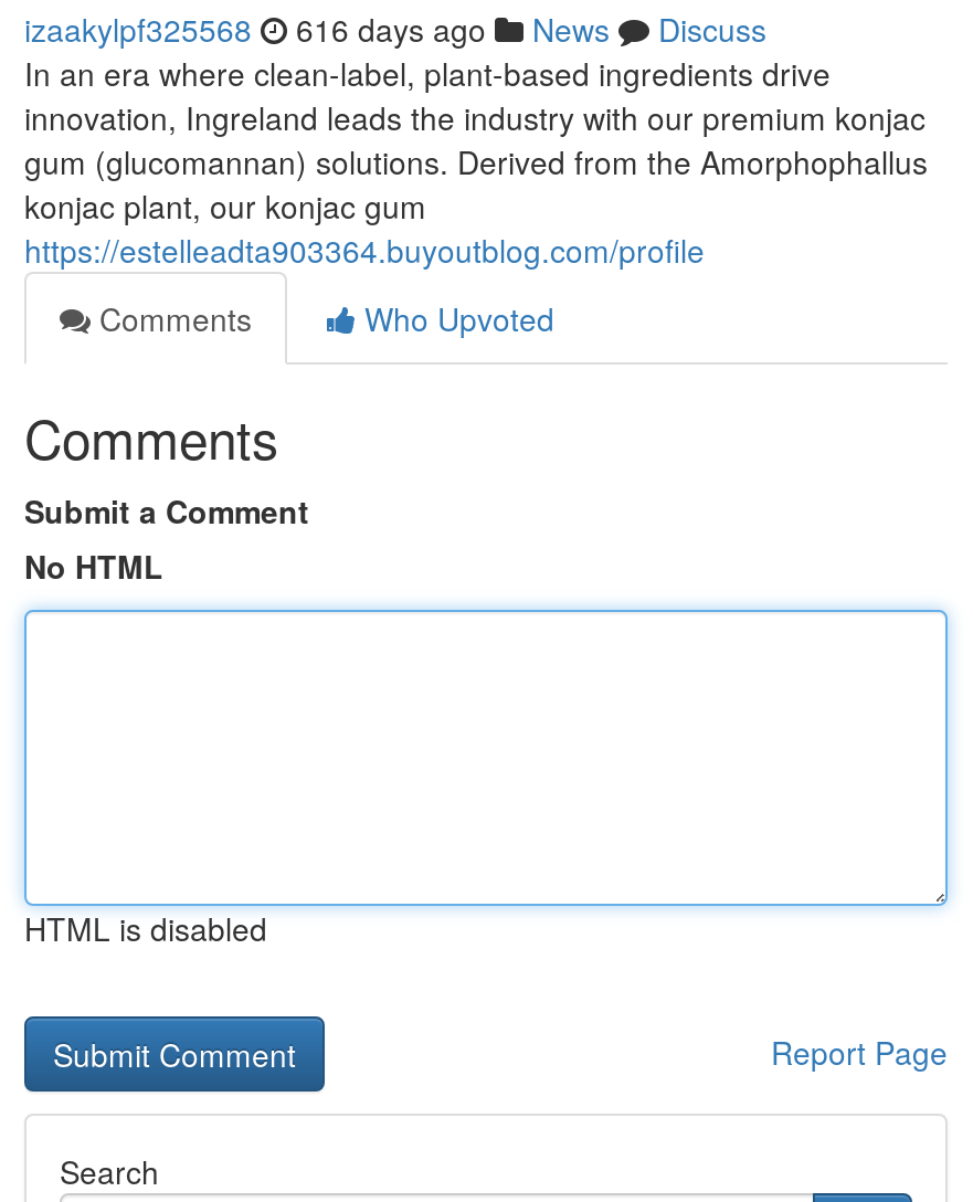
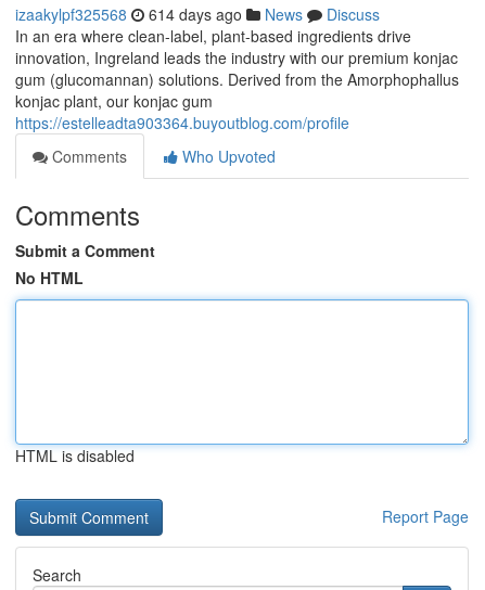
[24,7,766,51] izaakylpf325568 616 days ago News Discuss -> [15,3,380,25] izaakylpf325568 614 days ago News Discuss

